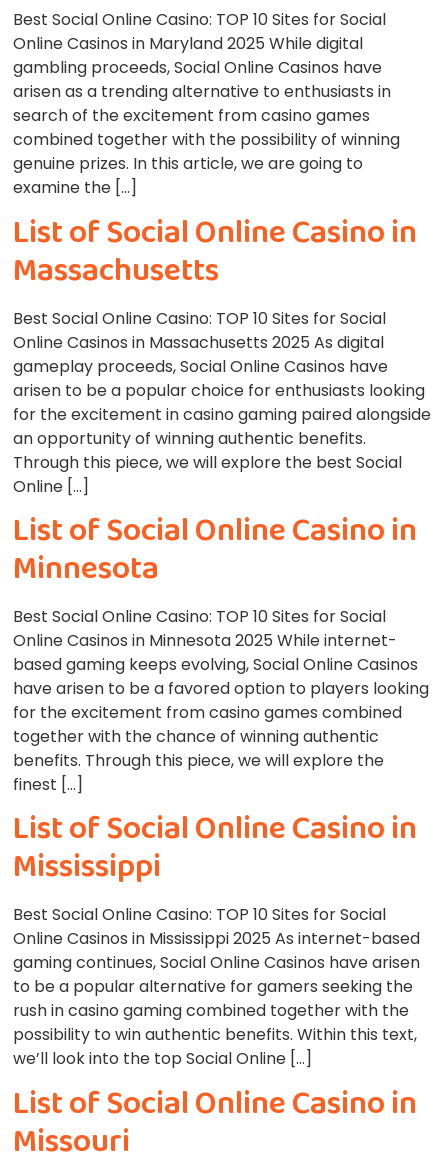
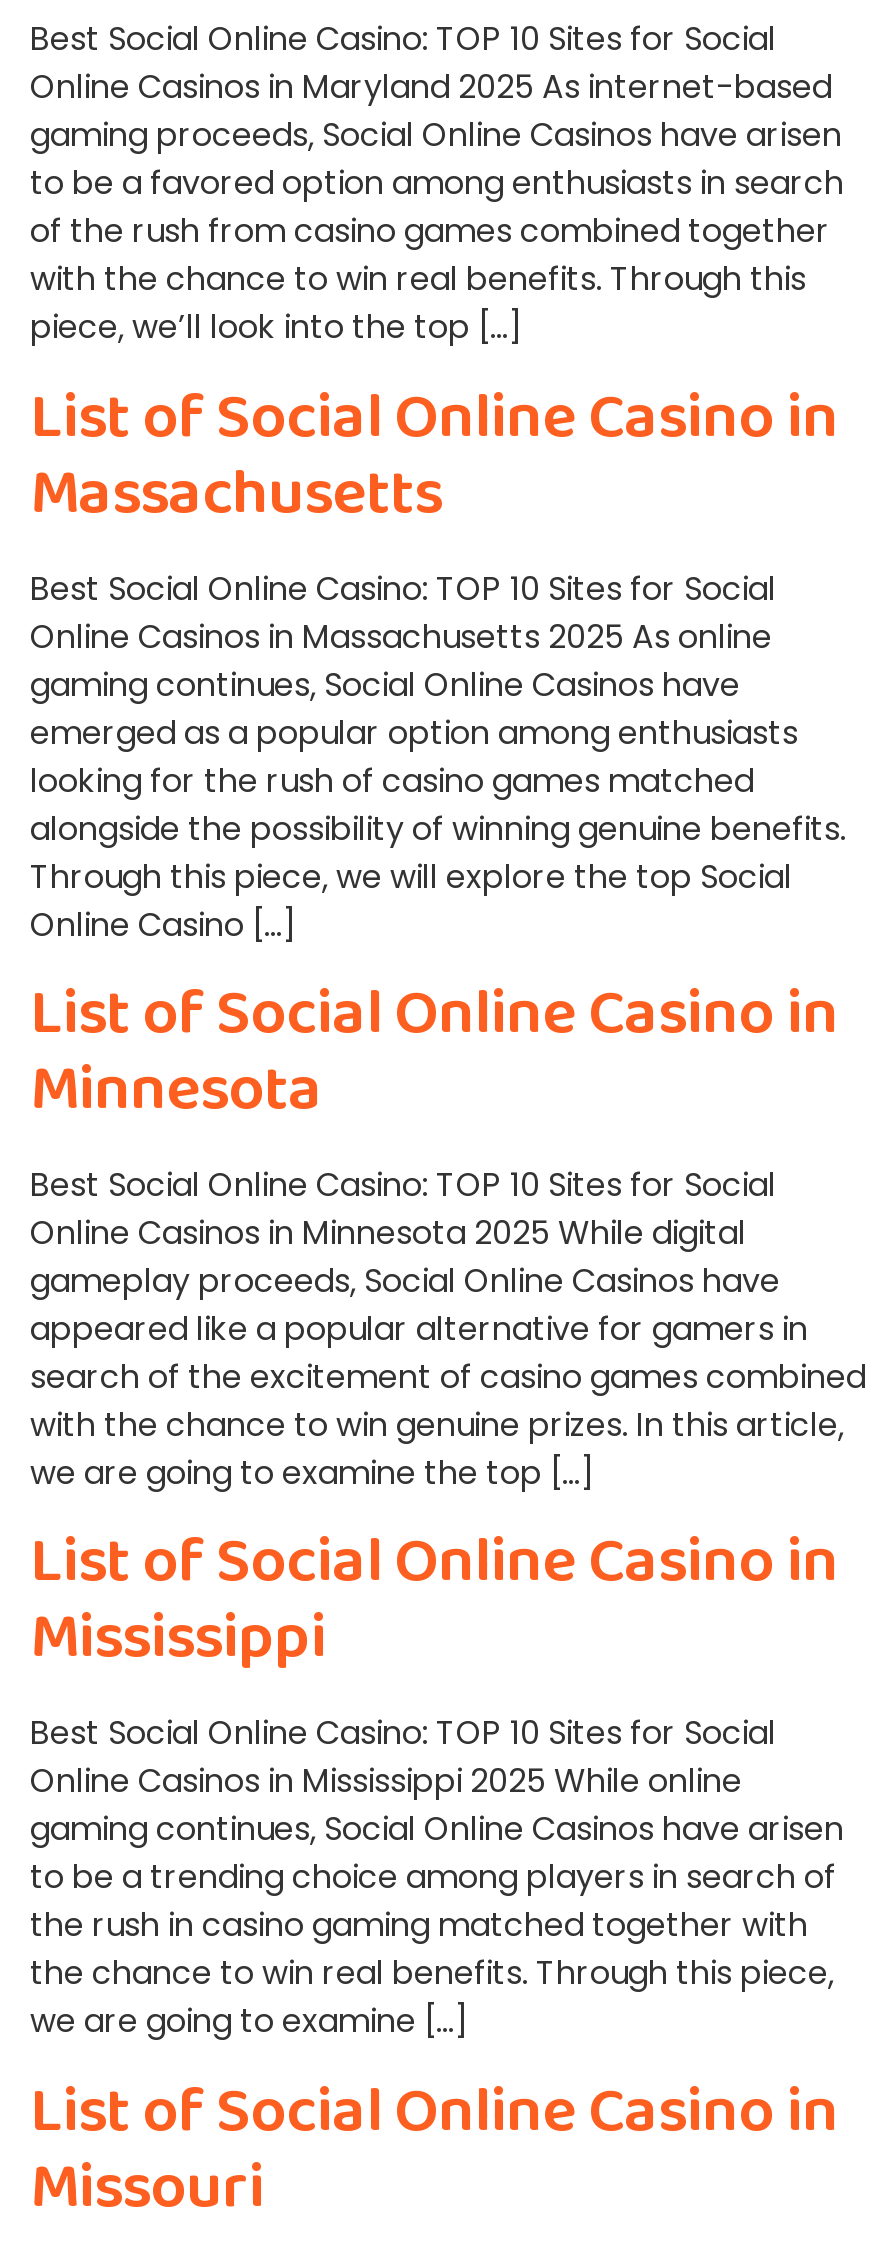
[13,32,400,199] Online Casinos in Maryland 2025 While digital | gambling proceeds, Social Online Casinos have | arisen as a trending alternative to enthusiasts in | search of the excitement from casino games | combined together with the possibility of winning | genuine prizes. In this article, we are going to | examine the […] -> [30,64,844,350] Online Casinos in Maryland 2025 As internet-based | gaming proceeds, Social Online Casinos have arisen | to be a favored option among enthusiasts in search | of the rush from casino games combined together | with the chance to win real benefits. Through this | piece, we’ll look into the top […]
[13,331,431,498] Online Casinos in Massachusetts 2025 As digital | arisen to be a popular choice for enthusiasts looking | for the excitement in casino gaming paired alongside | an opportunity of winning authentic benefits. | Through this piece, we will explore the best Social | Online […] -> [30,613,846,947] Online Casinos in Massachusetts 2025 As online | gaming continues, Social Online Casinos have | emerged as a popular option among enthusiasts | looking for the rush of casino games matched | alongside the possibility of winning genuine benefits. | Through this piece, we will explore the top Social | Online Casino […]
moved [13,355,388,378] -> [30,1258,780,1304]: gameplay proceeds, Social Online Casinos have
[13,629,429,796] Online Casinos in Minnesota 2025 While internet- | based gaming keeps evolving, Social Online Casinos | have arisen to be a favored option to players looking | for the excitement from casino games combined | together with the chance of winning authentic | benefits. Through this piece, we will explore the | finest […] -> [30,1210,866,1496] Online Casinos in Minnesota 2025 While digital | appeared like a popular alternative for gamers in | search of the excitement of casino games combined | with the chance to win genuine prizes. In this article, | we are going to examine the top […]
[13,927,420,950] Online Casinos in Mississippi 2025 As internet-based -> [30,1759,742,1805] Online Casinos in Mississippi 2025 While online
[13,975,417,1070] to be a popular alternative for gamers seeking the | rush in casino gaming combined together with the | possibility to win authentic benefits. Within this text, | we’ll look into the top Social Online […] -> [30,1855,836,2045] to be a trending choice among players in search of | the rush in casino gaming matched together with | the chance to win real benefits. Through this piece, | we are going to examine […]

